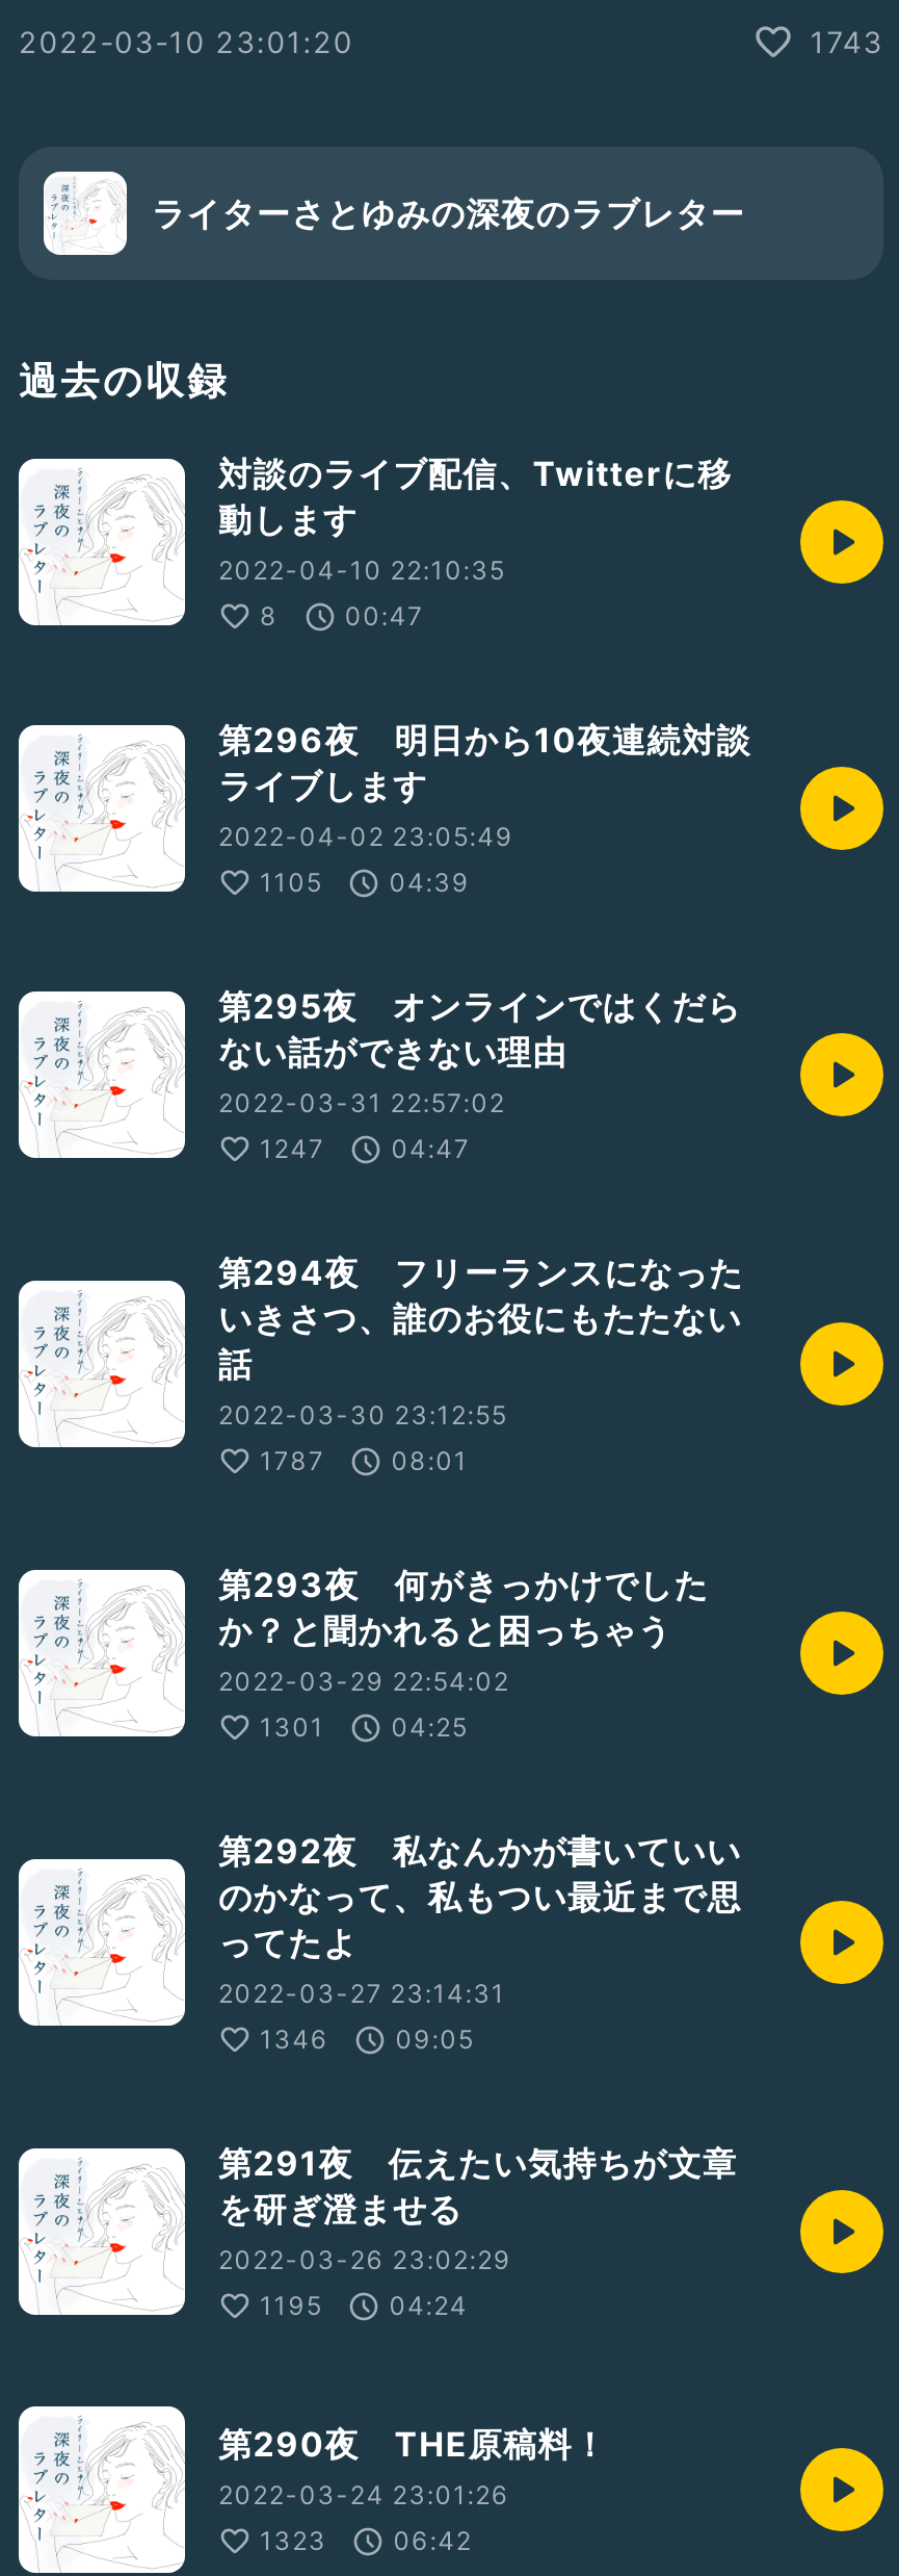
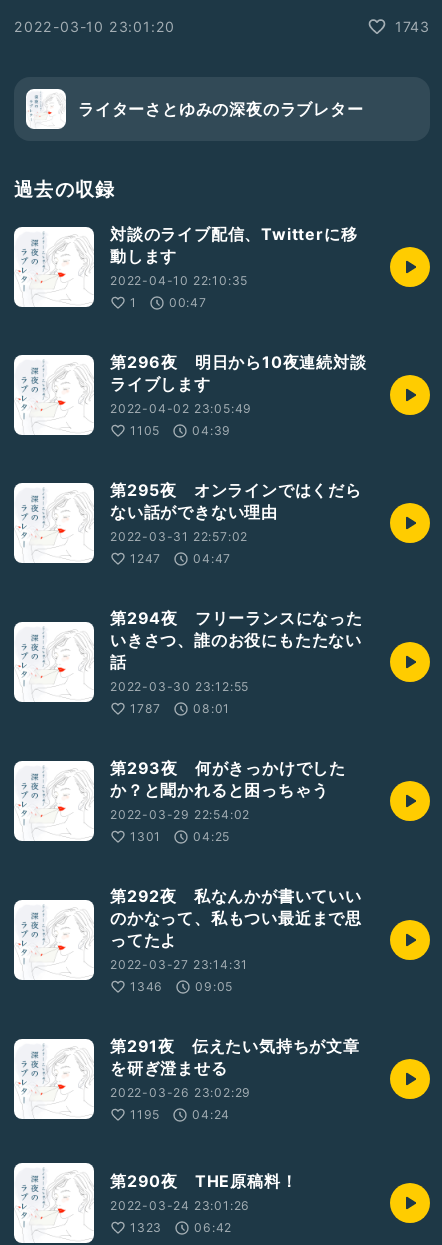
[260,600,278,632] 8 -> [130,295,137,310] 1

